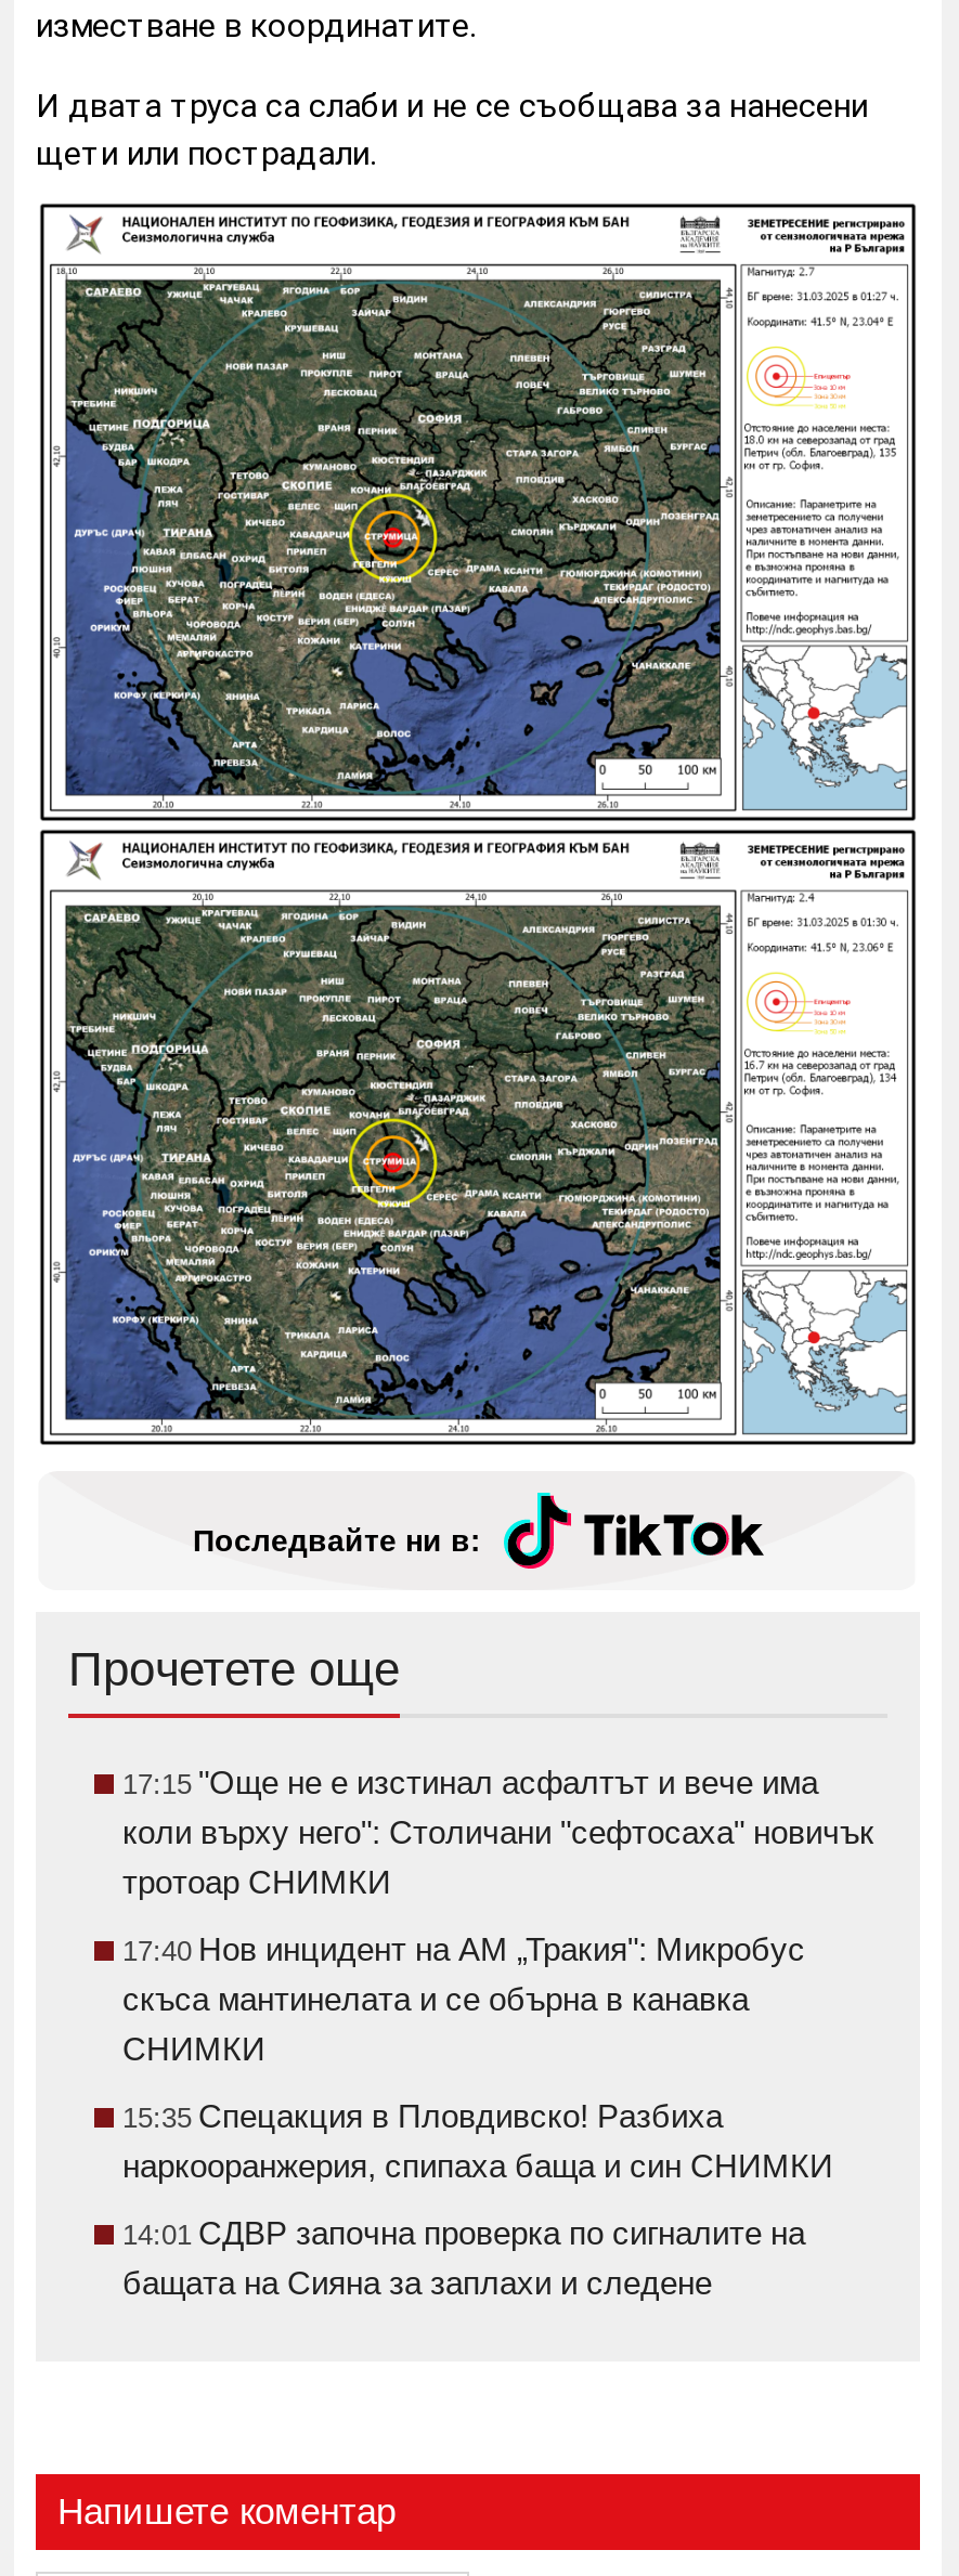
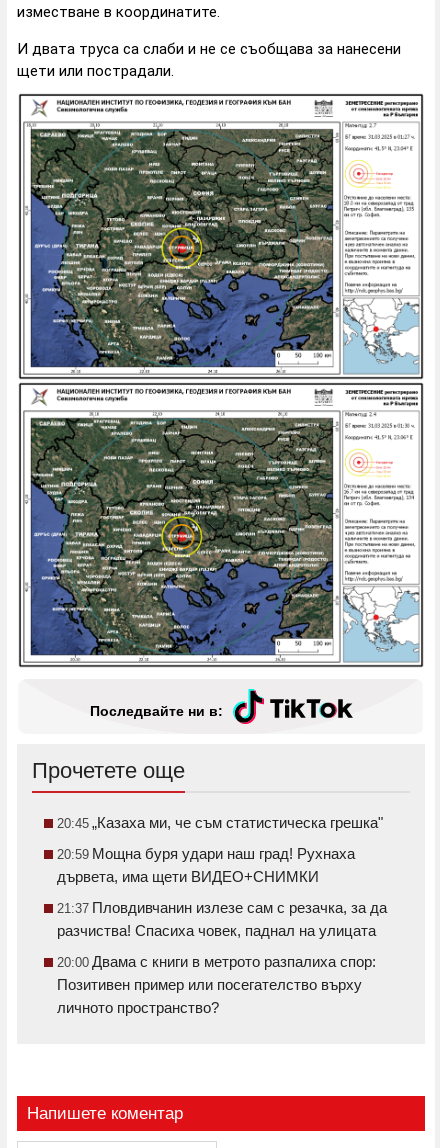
[122,1764,874,1901] 17:15 "Още не е изстинал асфалтът и вече има | коли върху него": Столичани "сефтосаха" новичък | тротоар СНИМКИ -> [57,814,383,831] 20:45 „Казаха ми, че съм статистическа грешка"
[122,1931,805,2068] 17:40 Нов инцидент на АМ „Тракия": Микробус | скъса мантинелата и се обърна в канавка | СНИМКИ -> [57,845,355,885] 20:59 Мощна буря удари наш град! Рухнаха | дървета, има щети ВИДЕО+СНИМКИ
[122,2098,833,2185] 15:35 Спецакция в Пловдивско! Разбиха | наркооранжерия, спипаха баща и син СНИМКИ -> [57,899,387,939] 21:37 Пловдивчанин излезе сам с резачка, за да | разчиства! Спасиха човек, паднал на улицата
[122,2215,805,2302] 14:01 СДВР започна проверка по сигналите на | бащата на Сияна за заплахи и следене -> [57,953,376,1016] 20:00 Двама с книги в метрото разпалиха спор: | Позитивен пример или посегателство върху | личното пространство?

